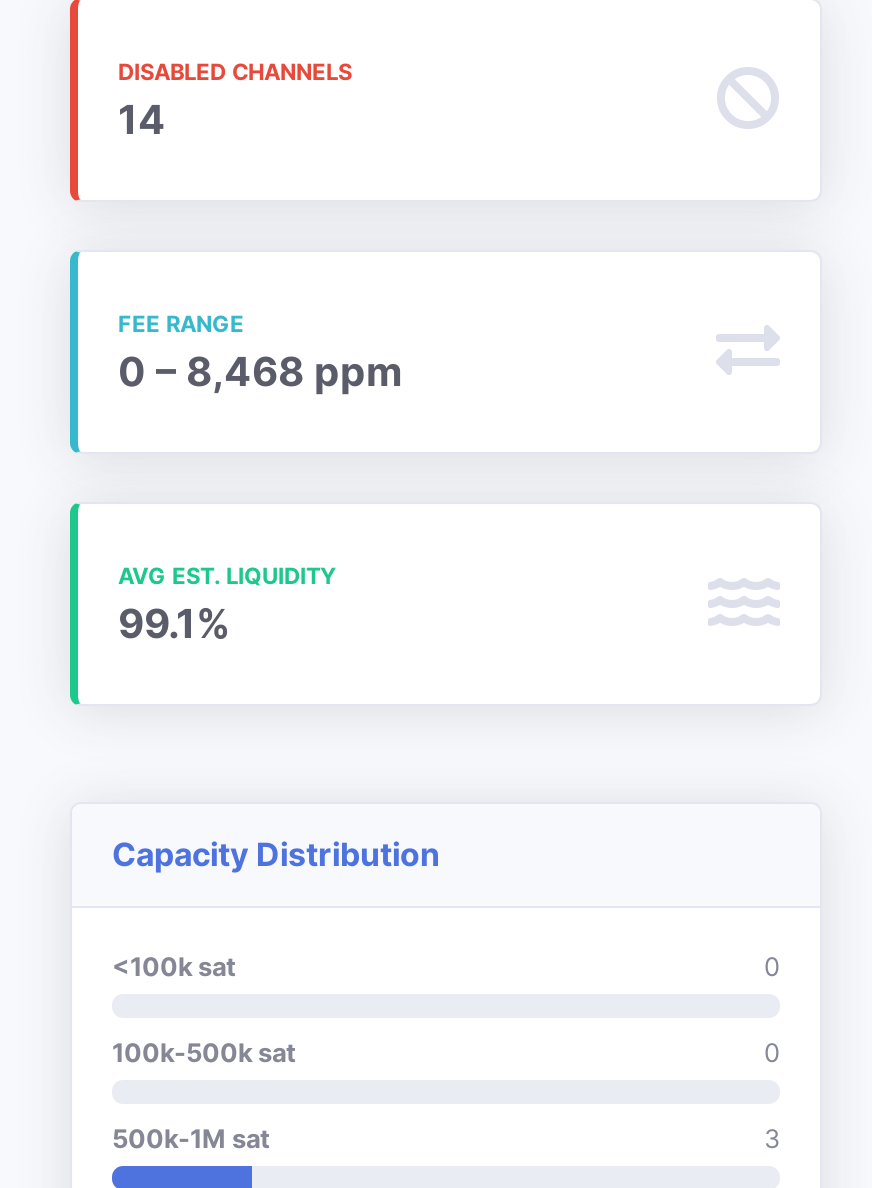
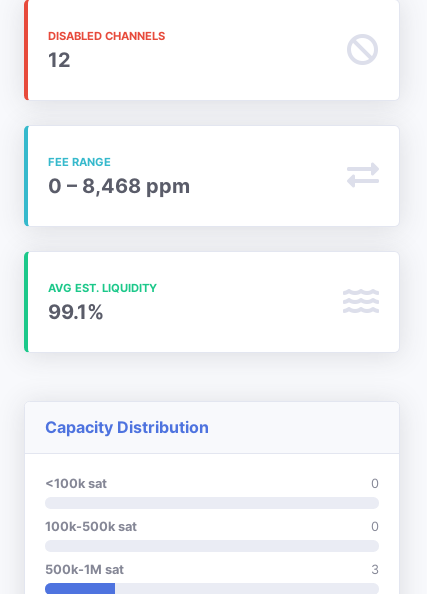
[118,96,166,144] 14 -> [48,48,71,72] 12

